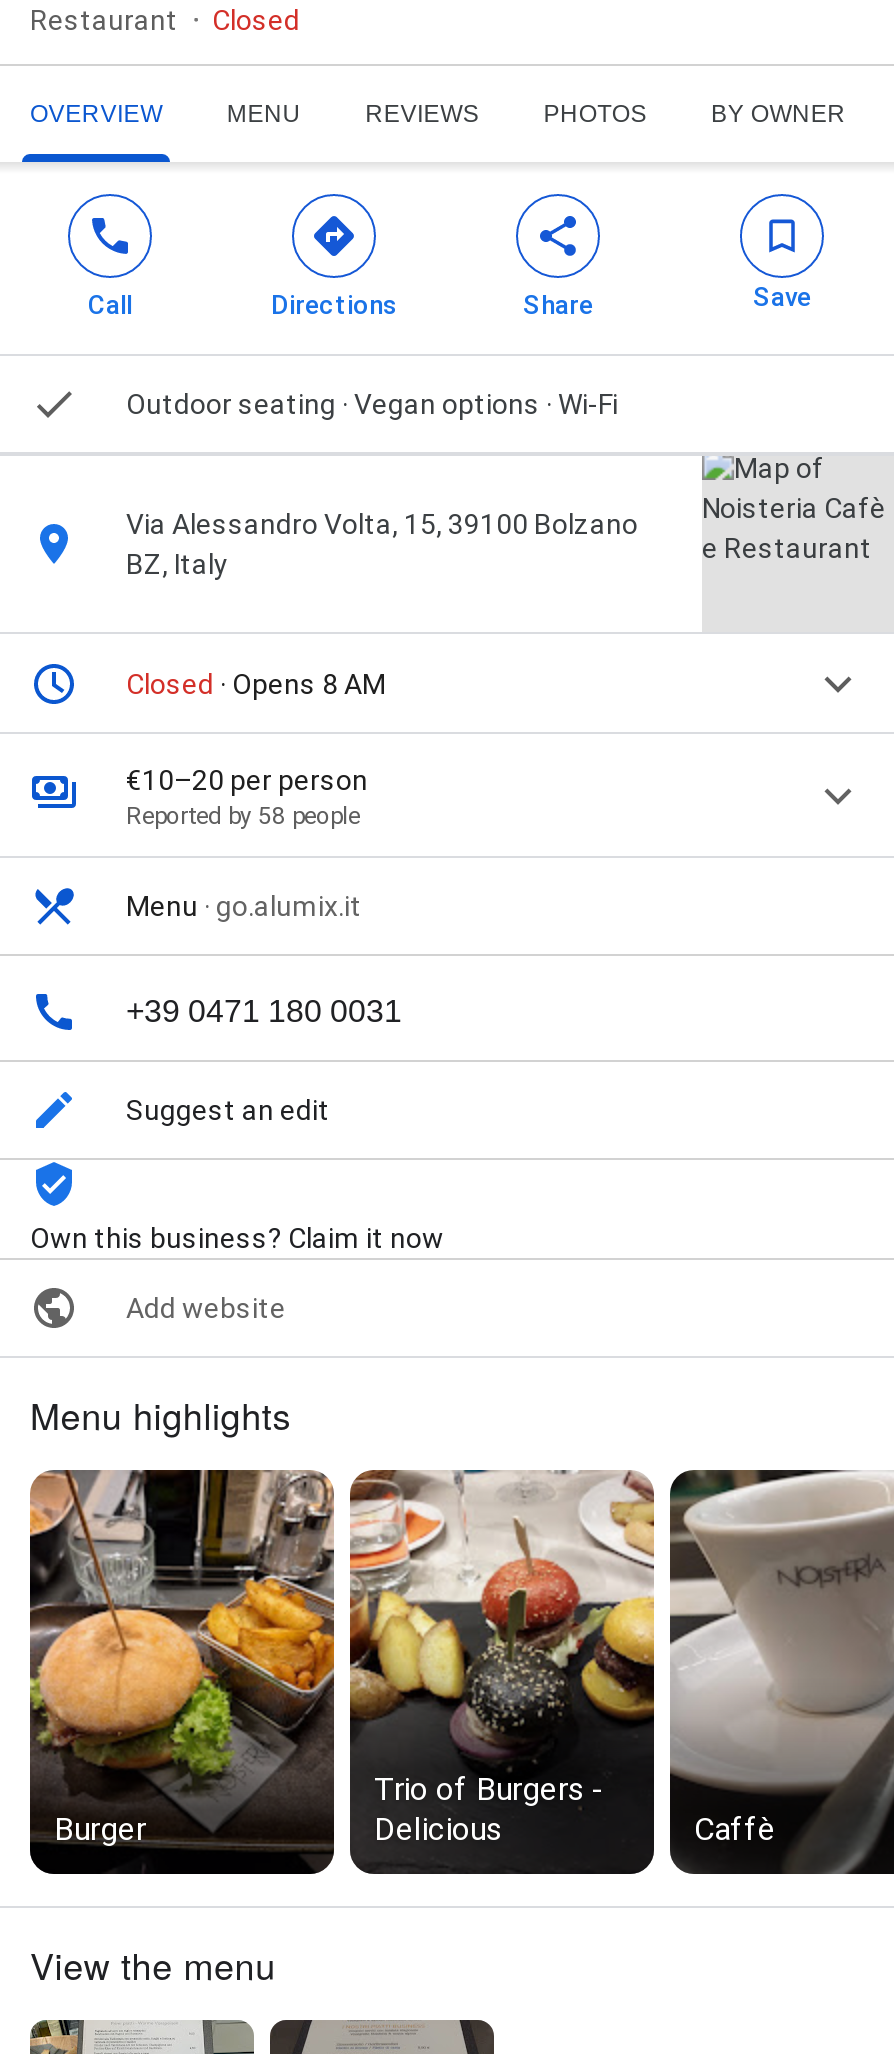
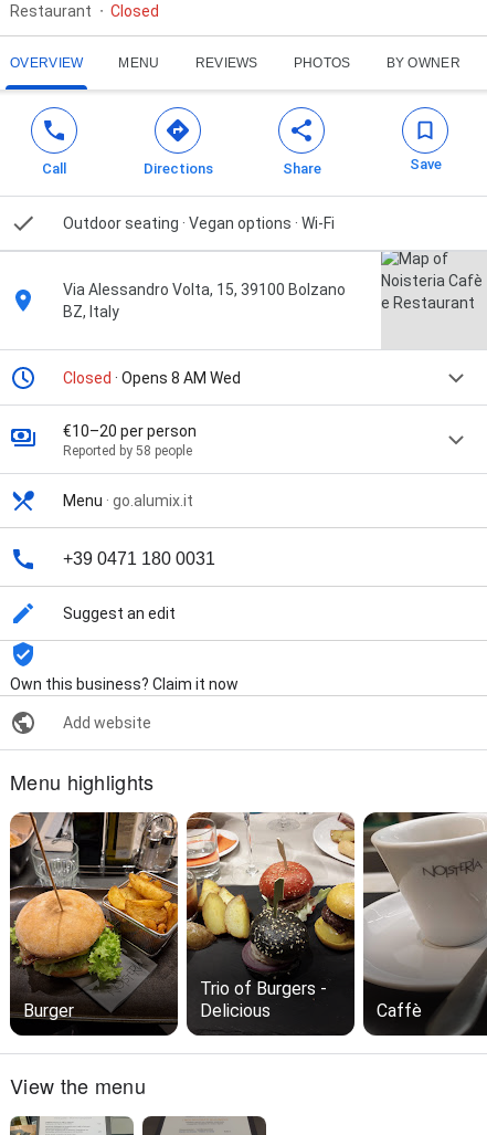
[126,668,386,700] Closed · Opens 8 AM -> [63,369,241,387] Closed · Opens 8 AM Wed

